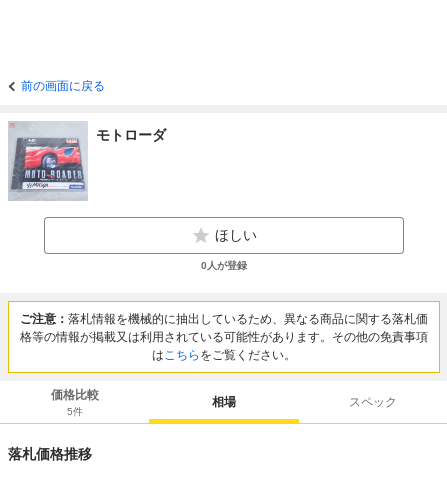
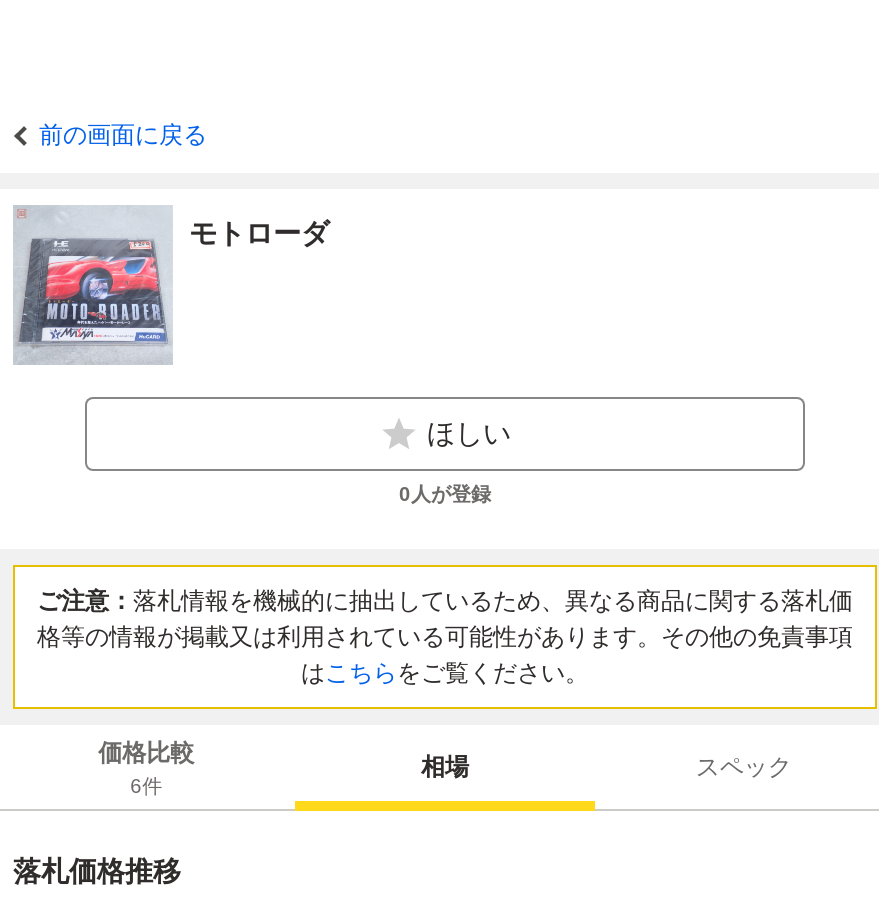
[67,405,83,416] 5件 -> [130,774,162,796] 6件

